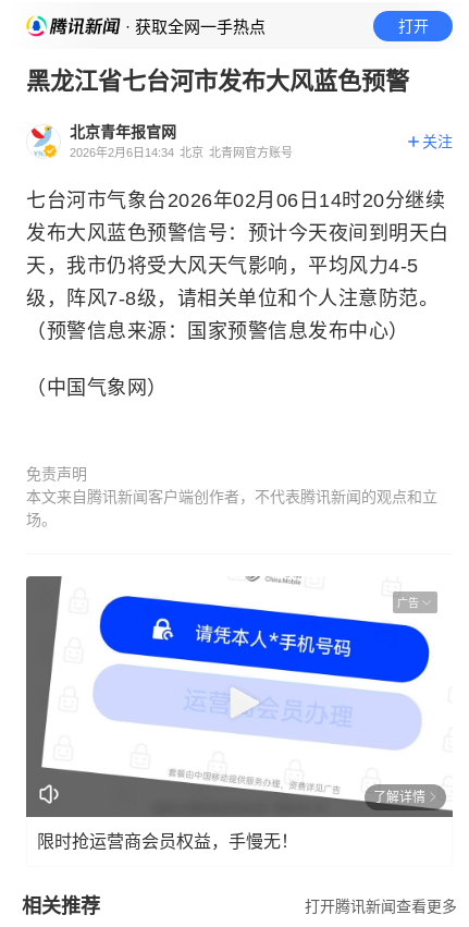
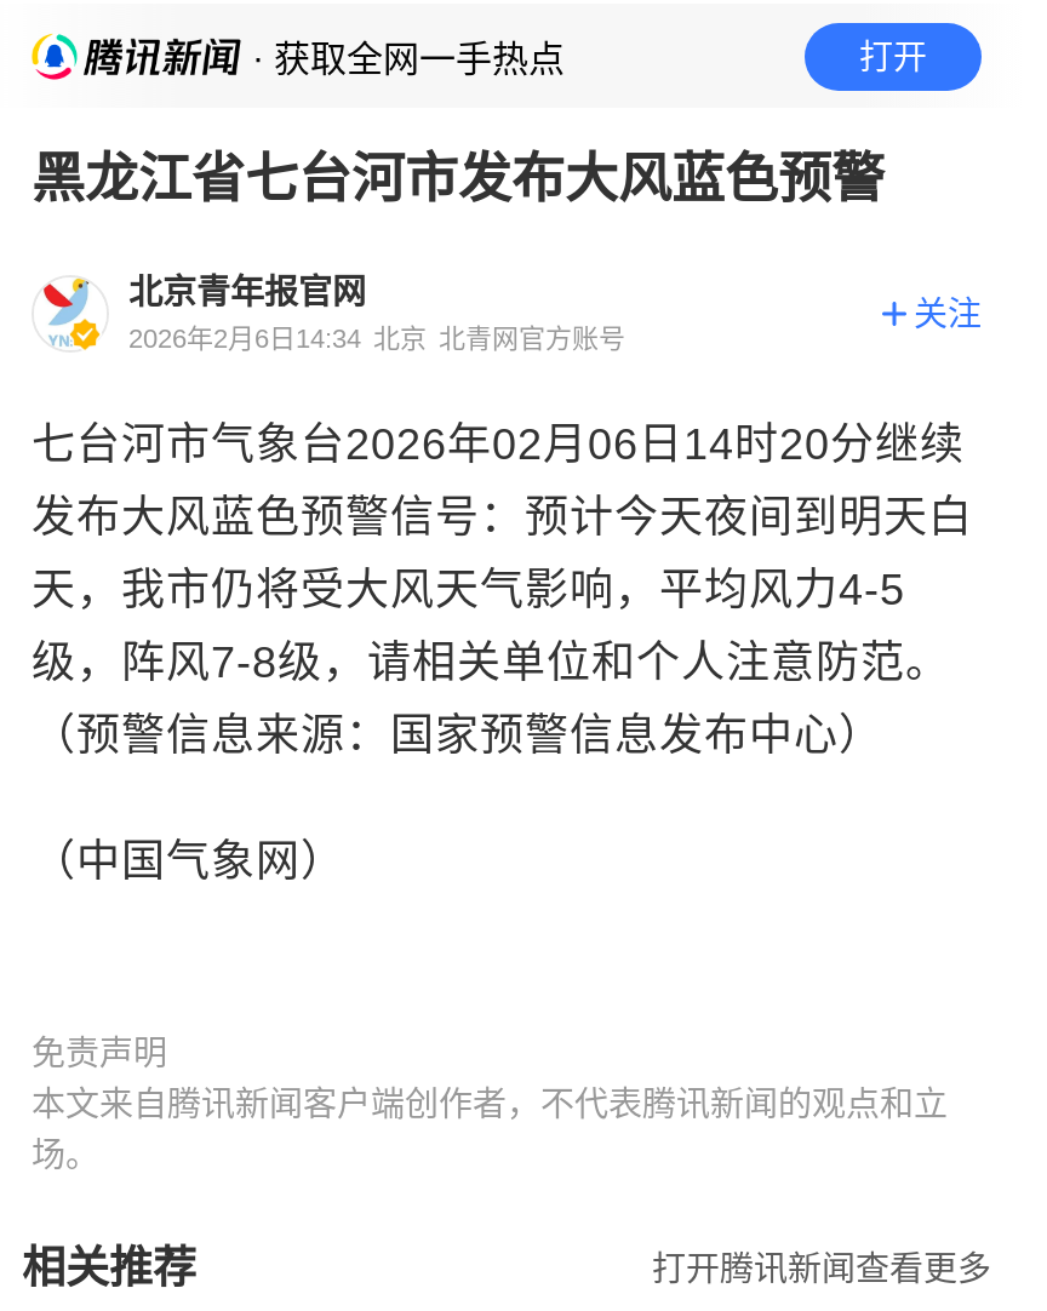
[25,576,454,818] [image] | 广告 -> none
[37,789,425,850] 了解详情 | 限时抢运营商会员权益，手慢无！ -> none

